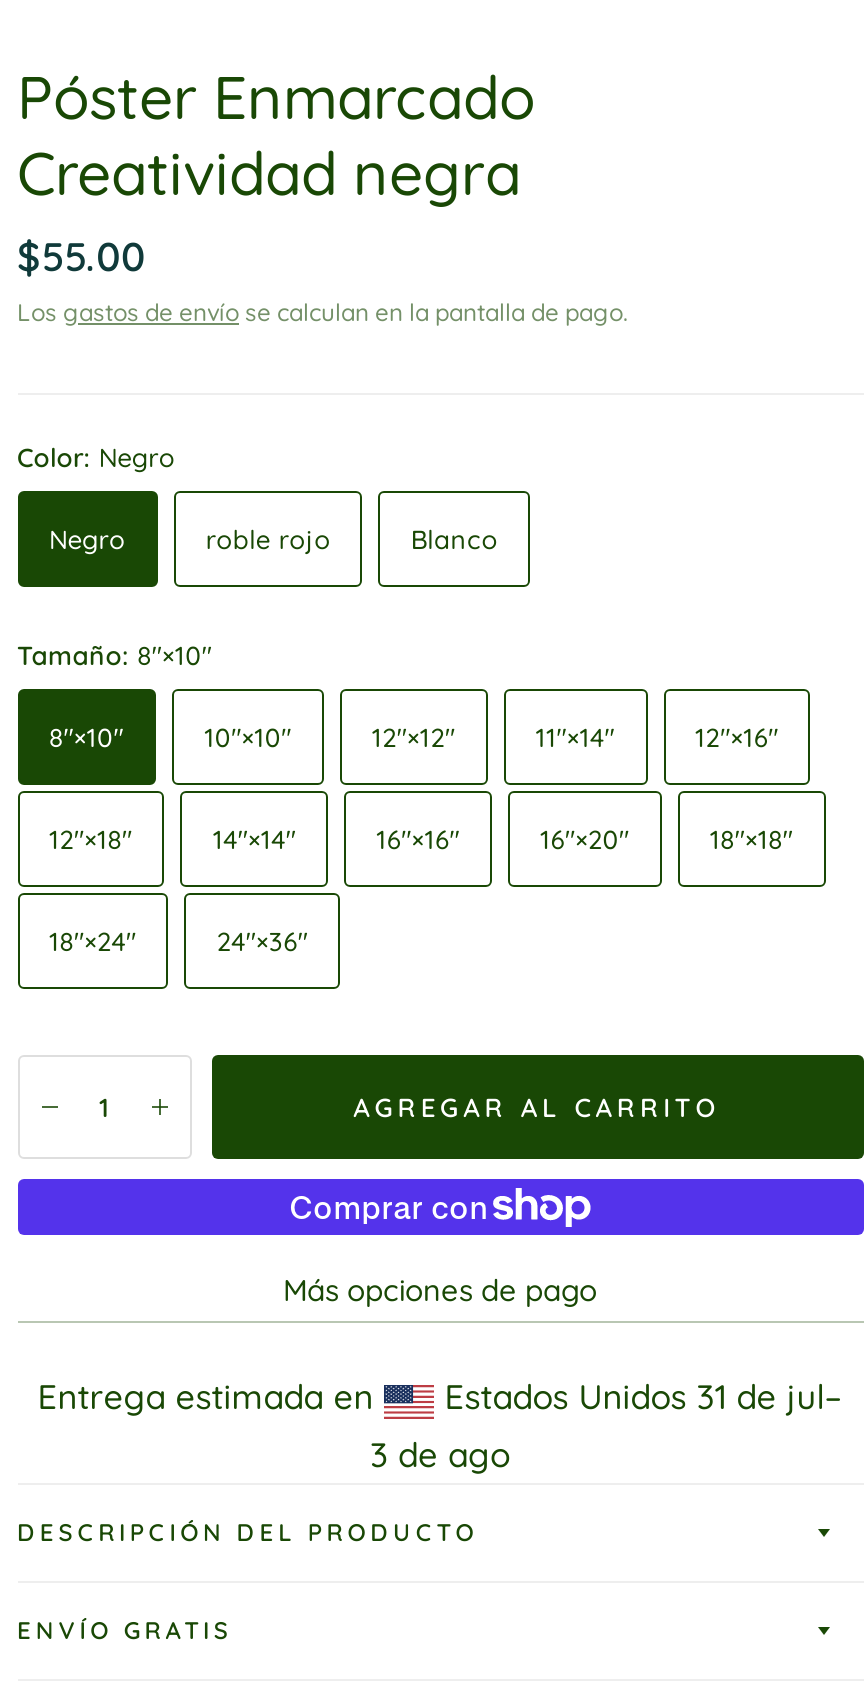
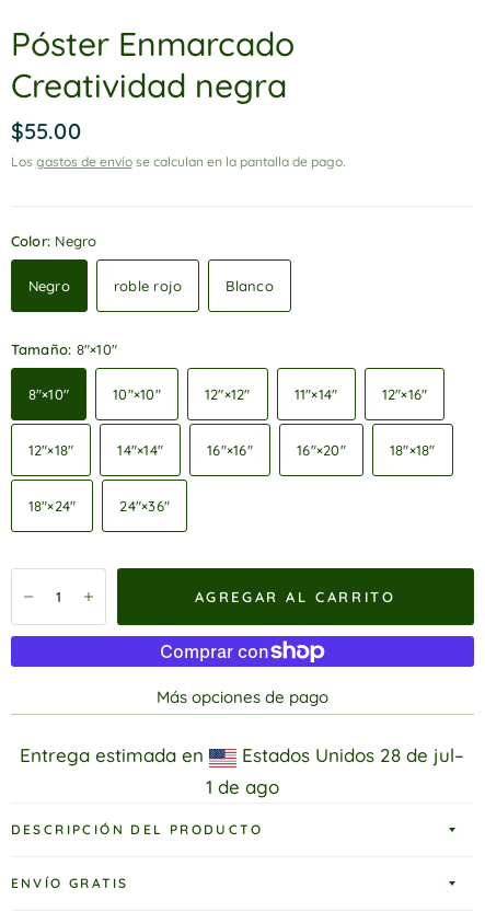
[434,1375,842,1417] Estados Unidos 31 de jul– -> [237,743,464,766] Estados Unidos 28 de jul–
[370,1433,510,1475] 3 de ago -> [205,775,279,798] 1 de ago

